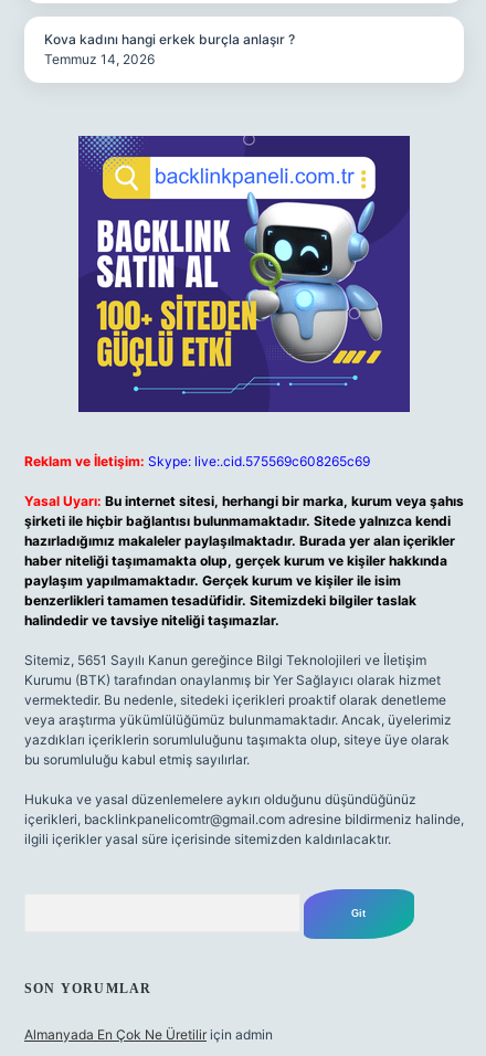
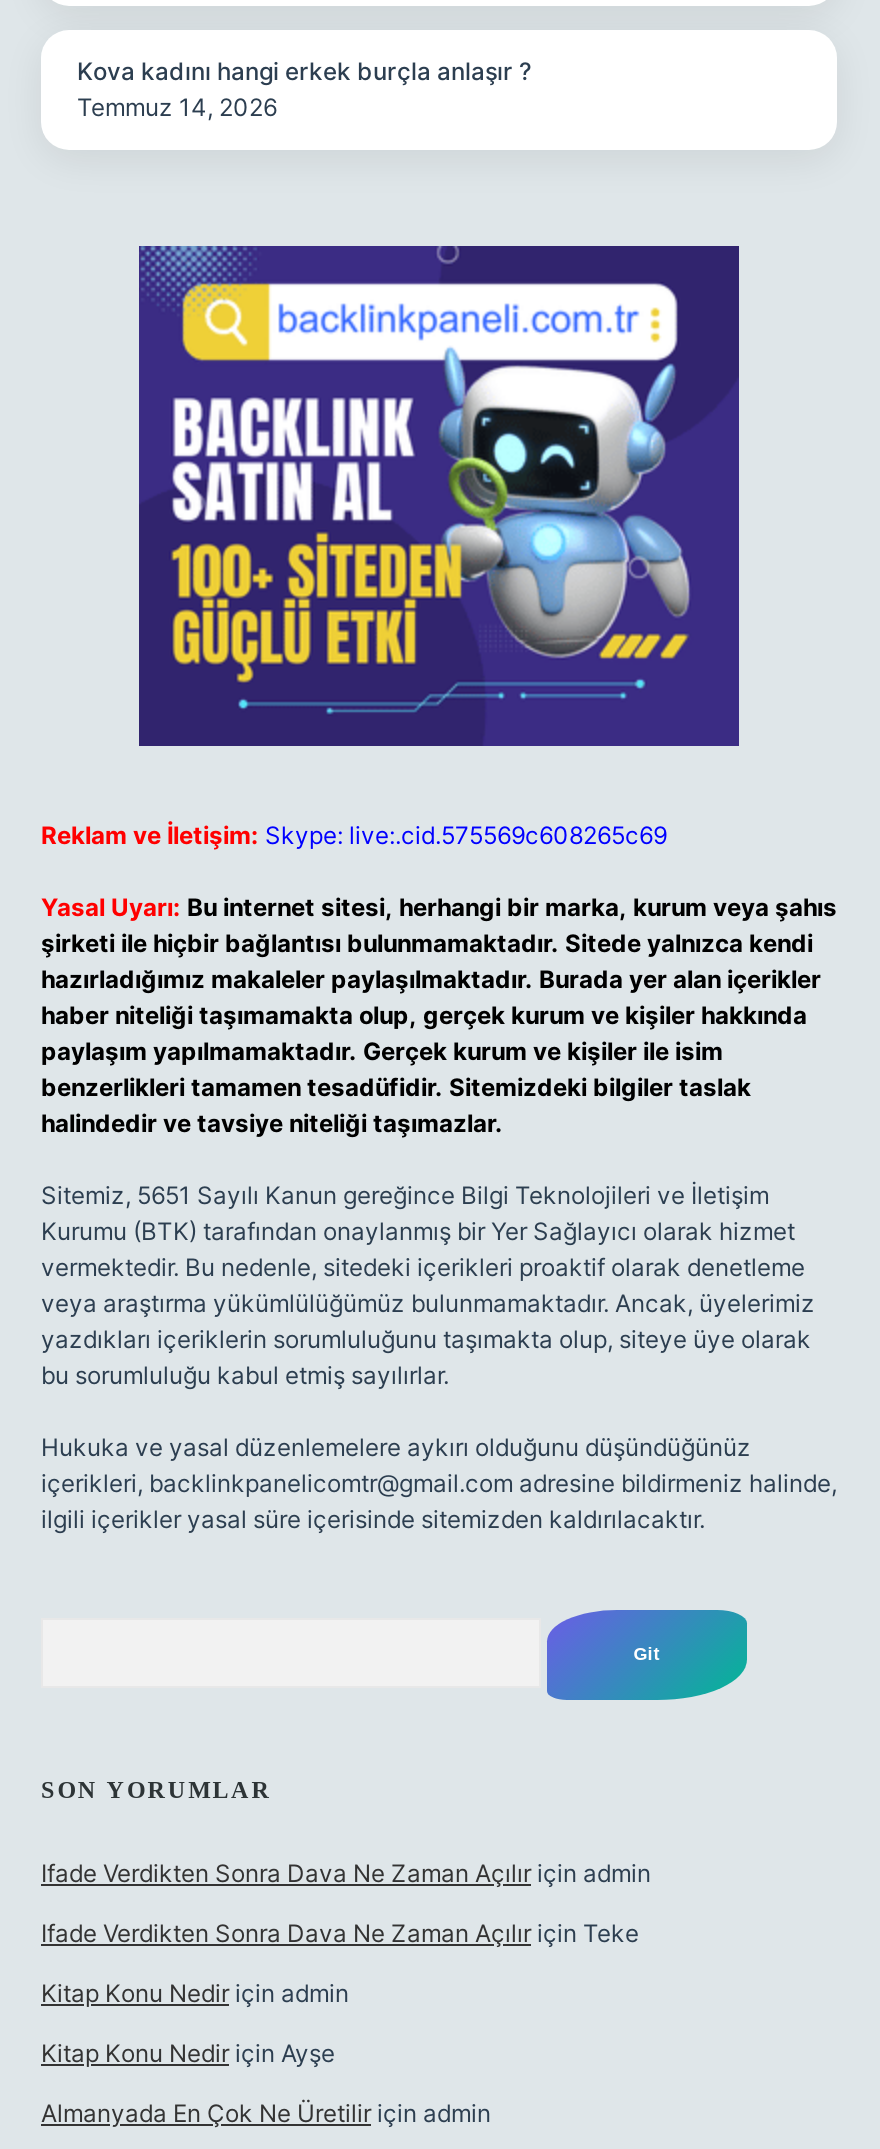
none -> [41,1858,651,2068] Ifade Verdikten Sonra Dava Ne Zaman Açılır için admin | Ifade Verdikten Sonra Dava Ne Zaman Açılır için Teke | Kitap Konu Nedir için admin | Kitap Konu Nedir için Ayşe

